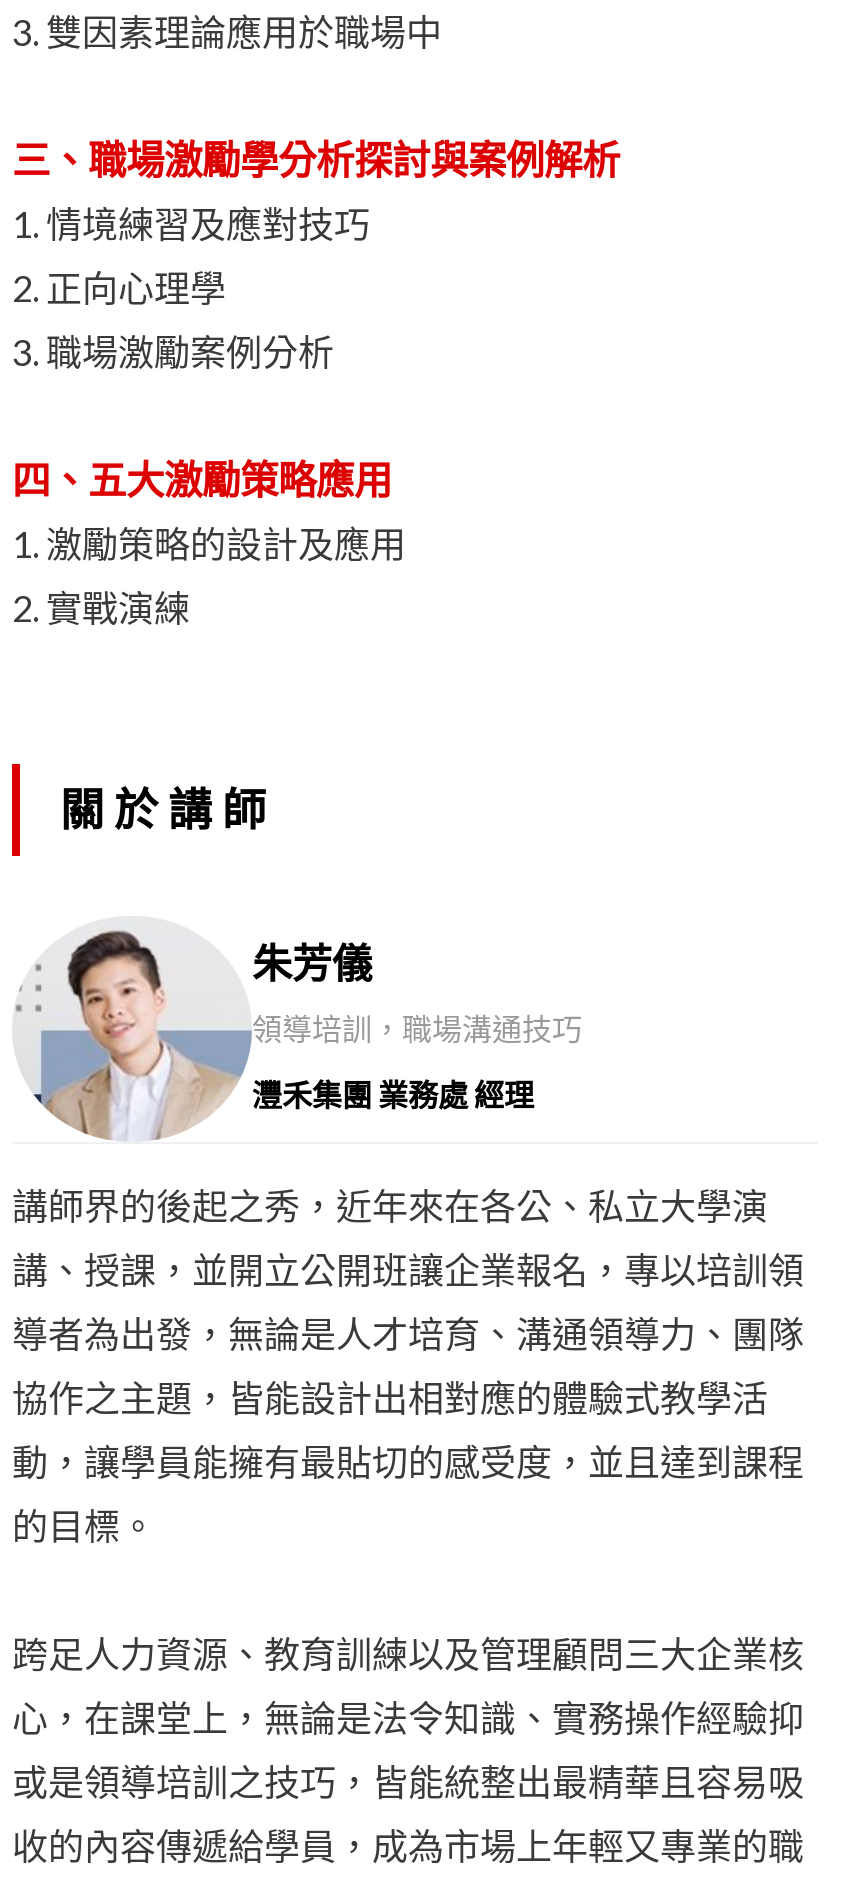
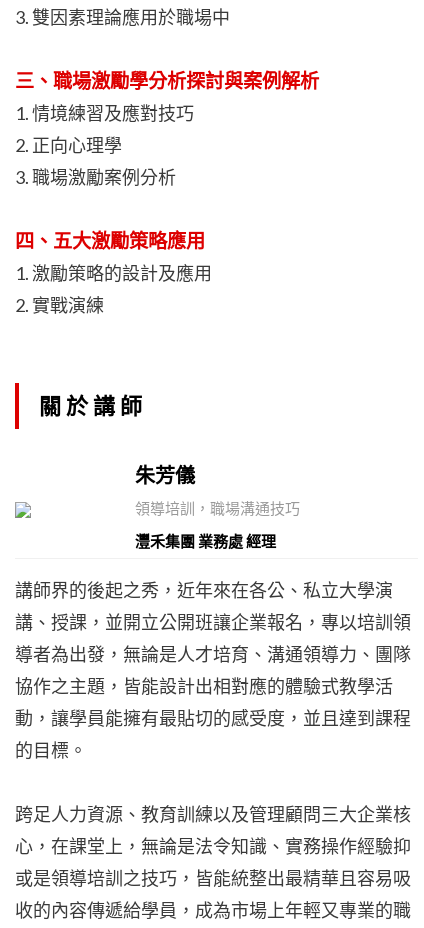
[14,922,252,1140] [image] -> none

